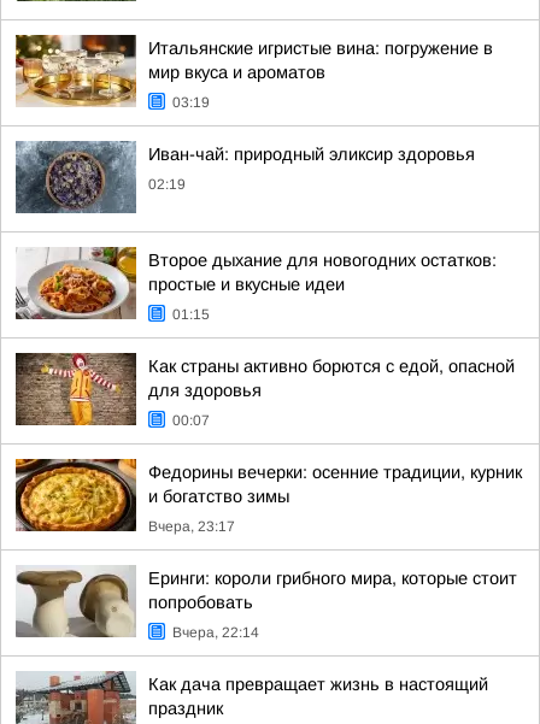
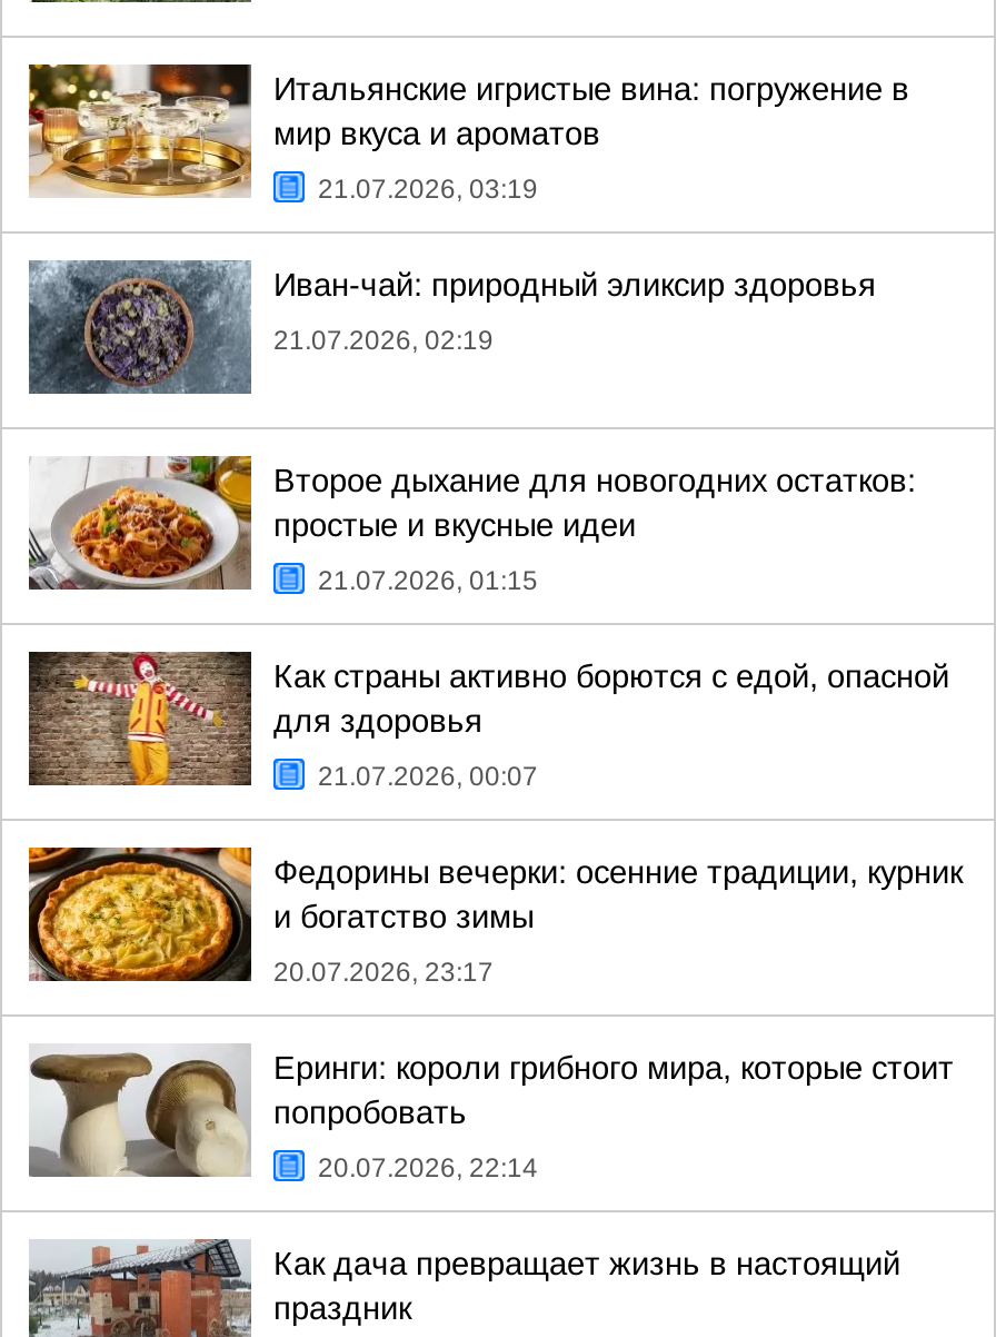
[172,94,210,111] 03:19 -> [318,174,538,205] 21.07.2026, 03:19
[148,176,186,193] 02:19 -> [273,325,494,356] 21.07.2026, 02:19
[172,306,210,323] 01:15 -> [318,565,538,596] 21.07.2026, 01:15
[172,412,210,429] 00:07 -> [318,761,538,792] 21.07.2026, 00:07
[148,518,235,535] Вчера, 23:17 -> [273,957,494,988] 20.07.2026, 23:17
[172,624,259,641] Вчера, 22:14 -> [318,1152,538,1184] 20.07.2026, 22:14

